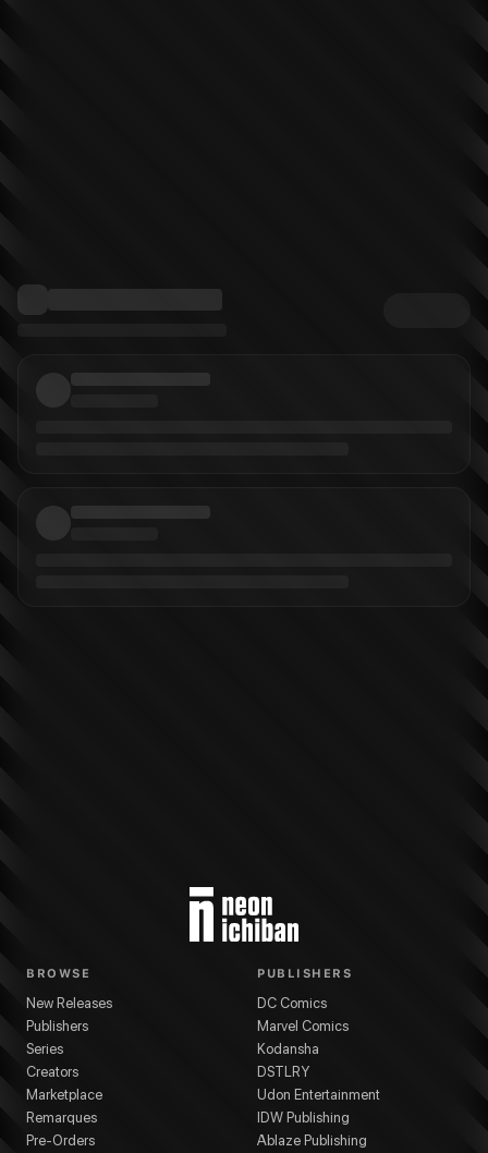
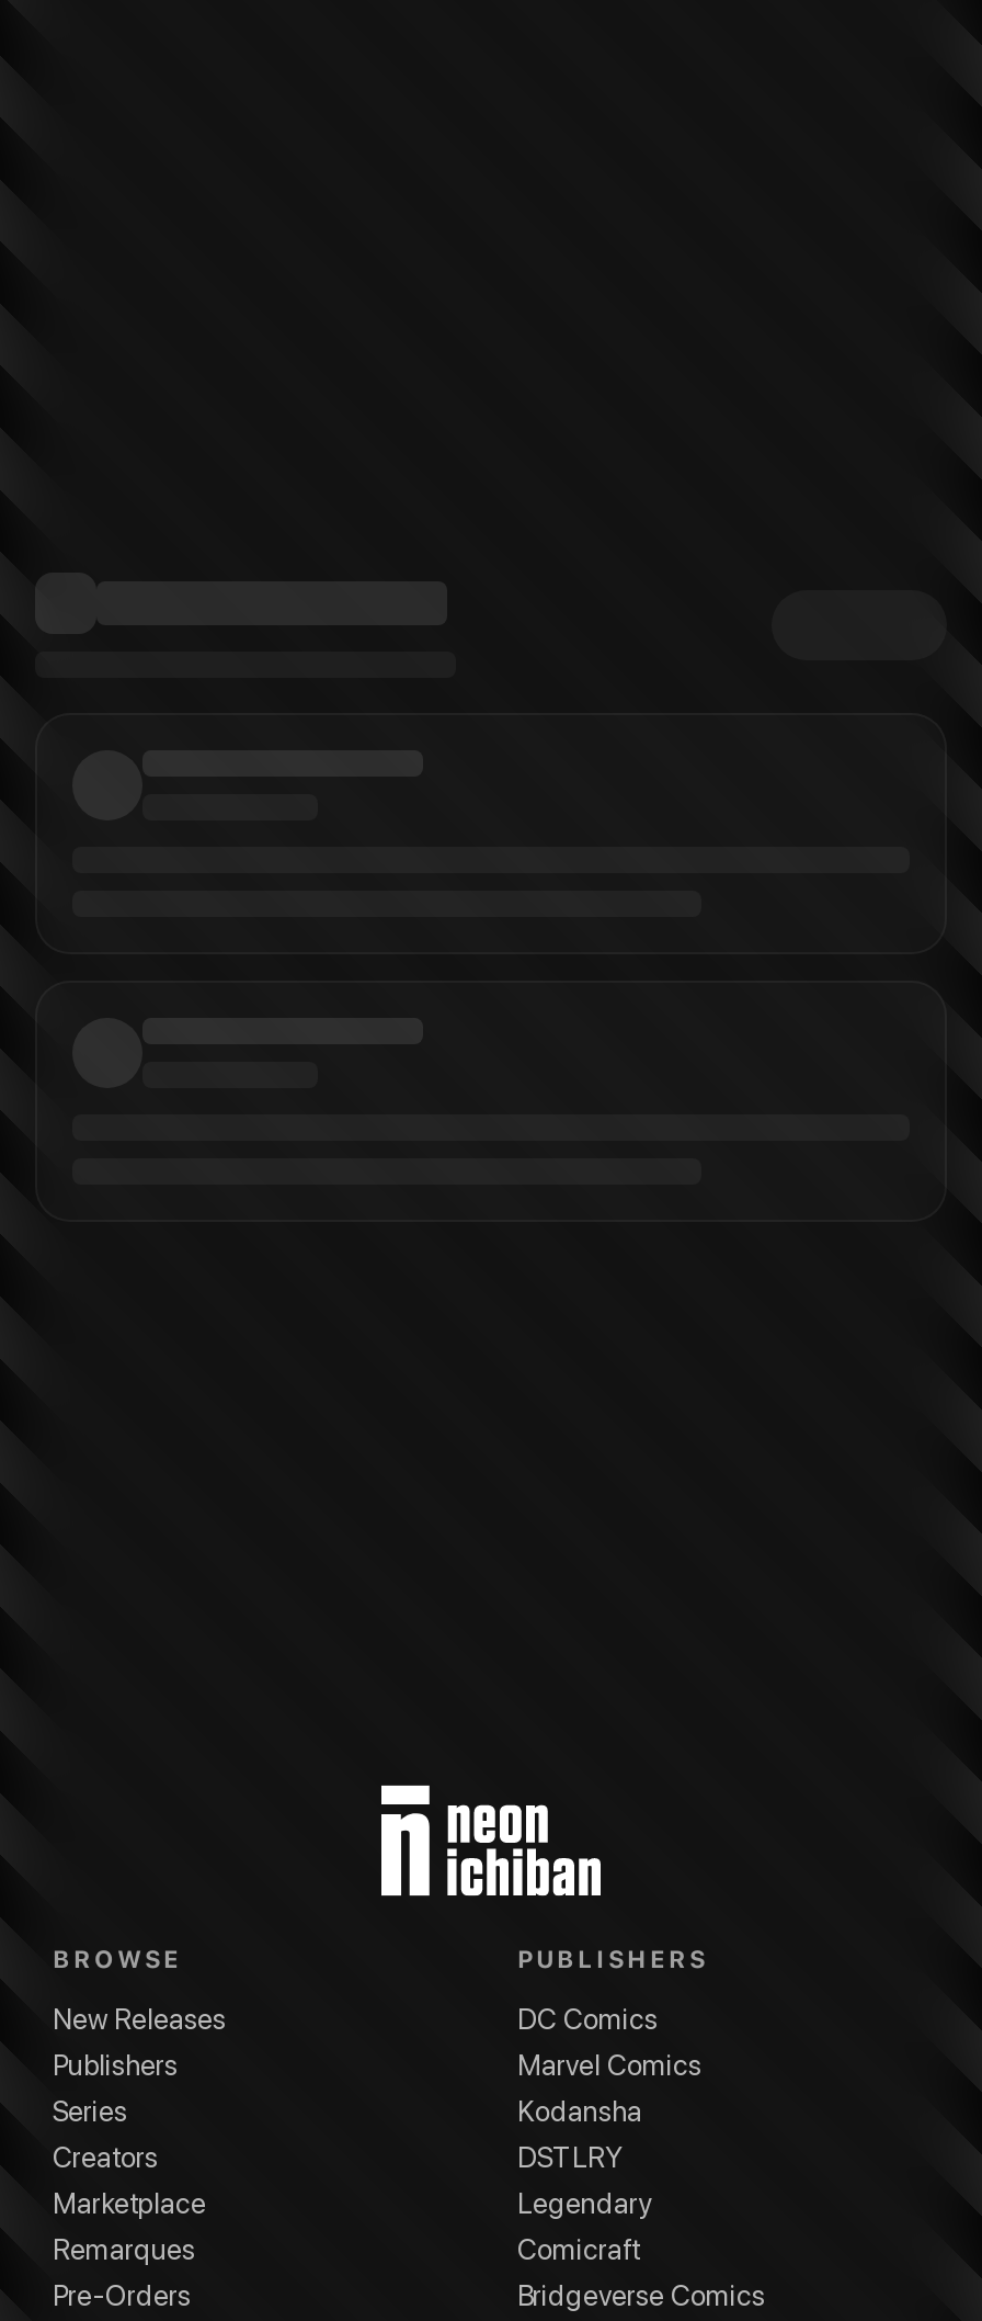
[257,1087,380,1149] Udon Entertainment | IDW Publishing | Ablaze Publishing -> [517,2187,765,2312] Legendary | Comicraft | Bridgeverse Comics

